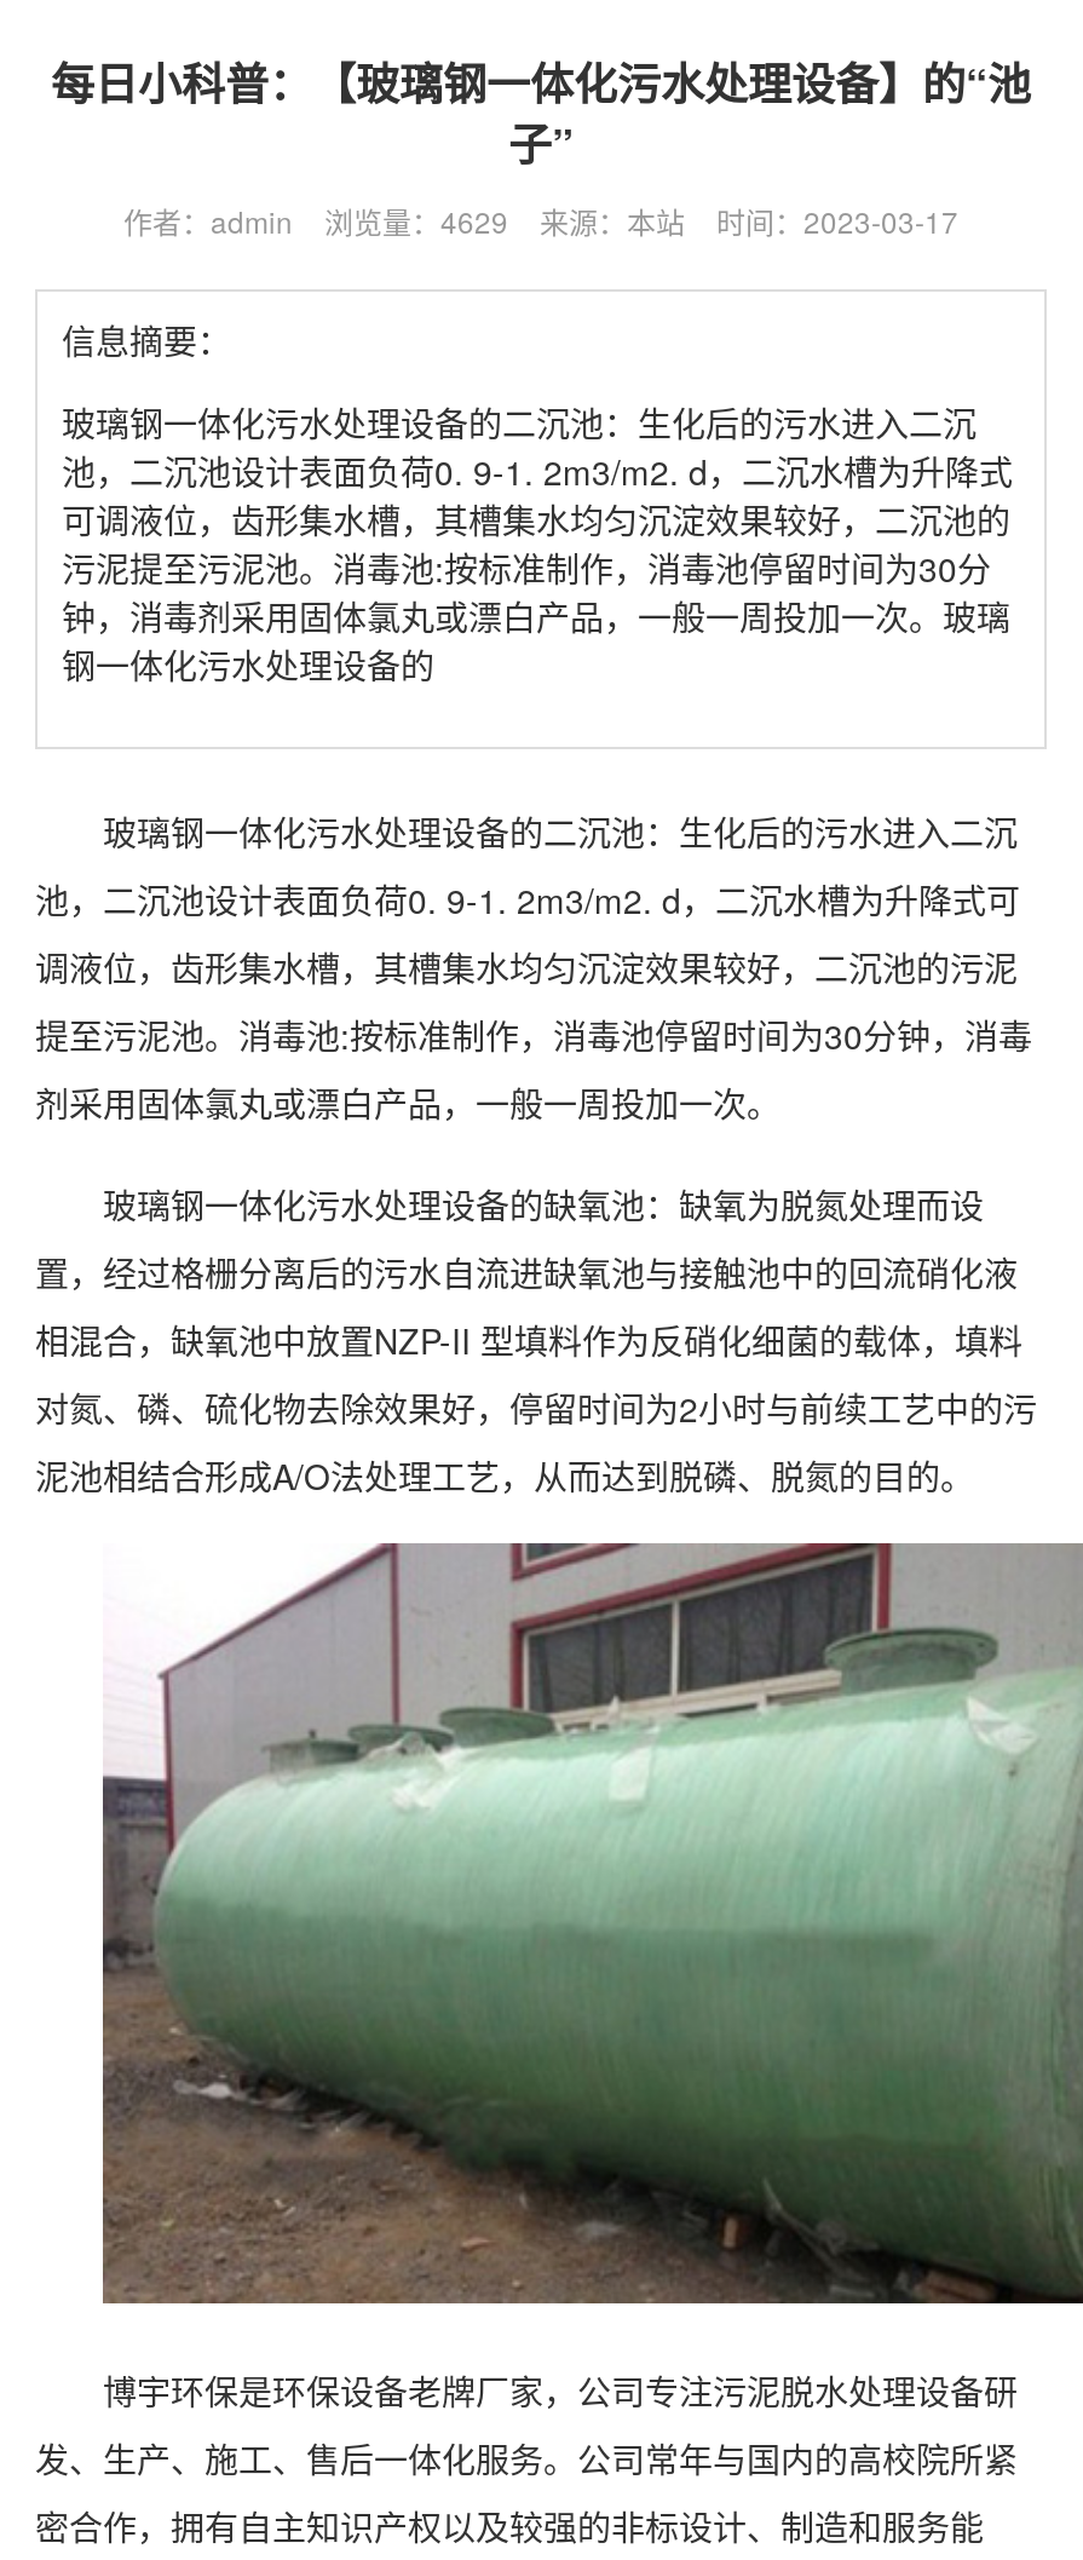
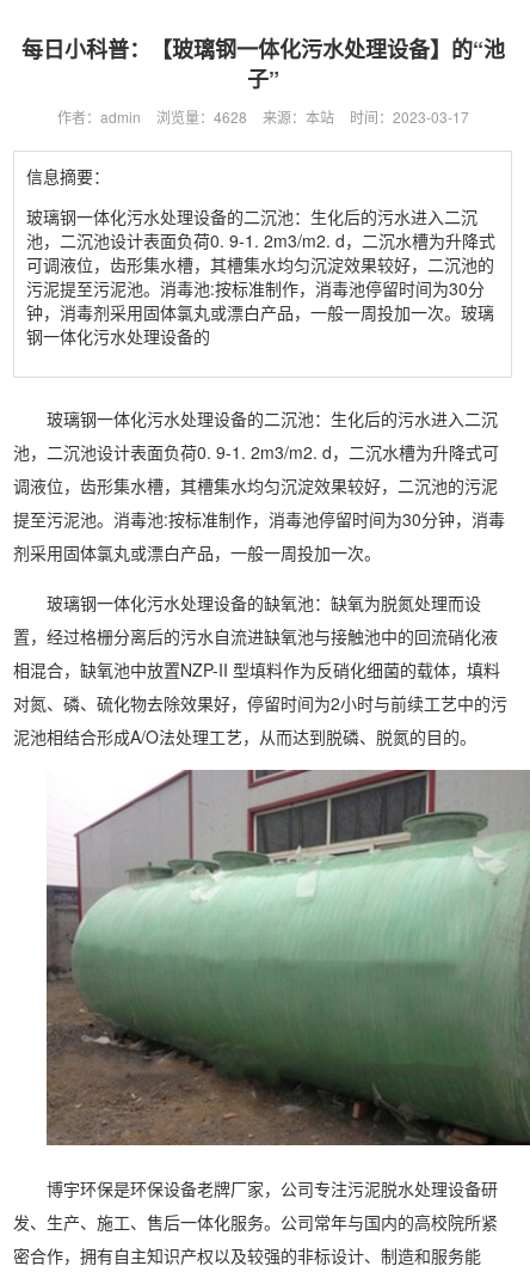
[123,200,958,241] 作者：admin 浏览量：4629 来源：本站 时间：2023-03-17 -> [57,106,469,127] 作者：admin 浏览量：4628 来源：本站 时间：2023-03-17

